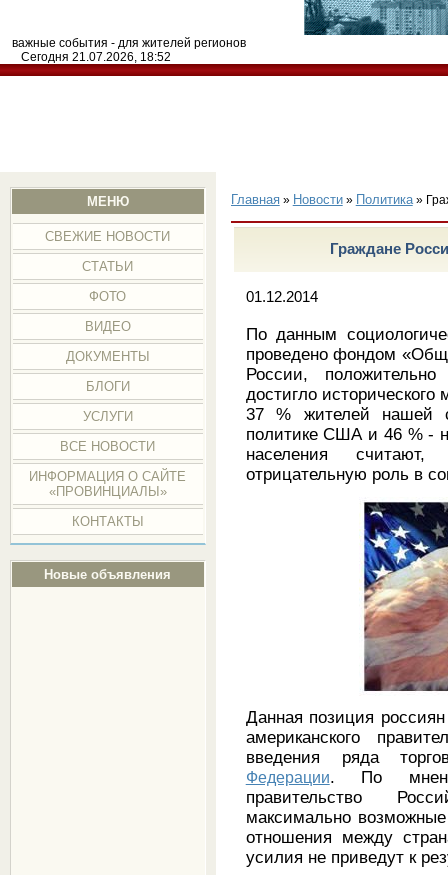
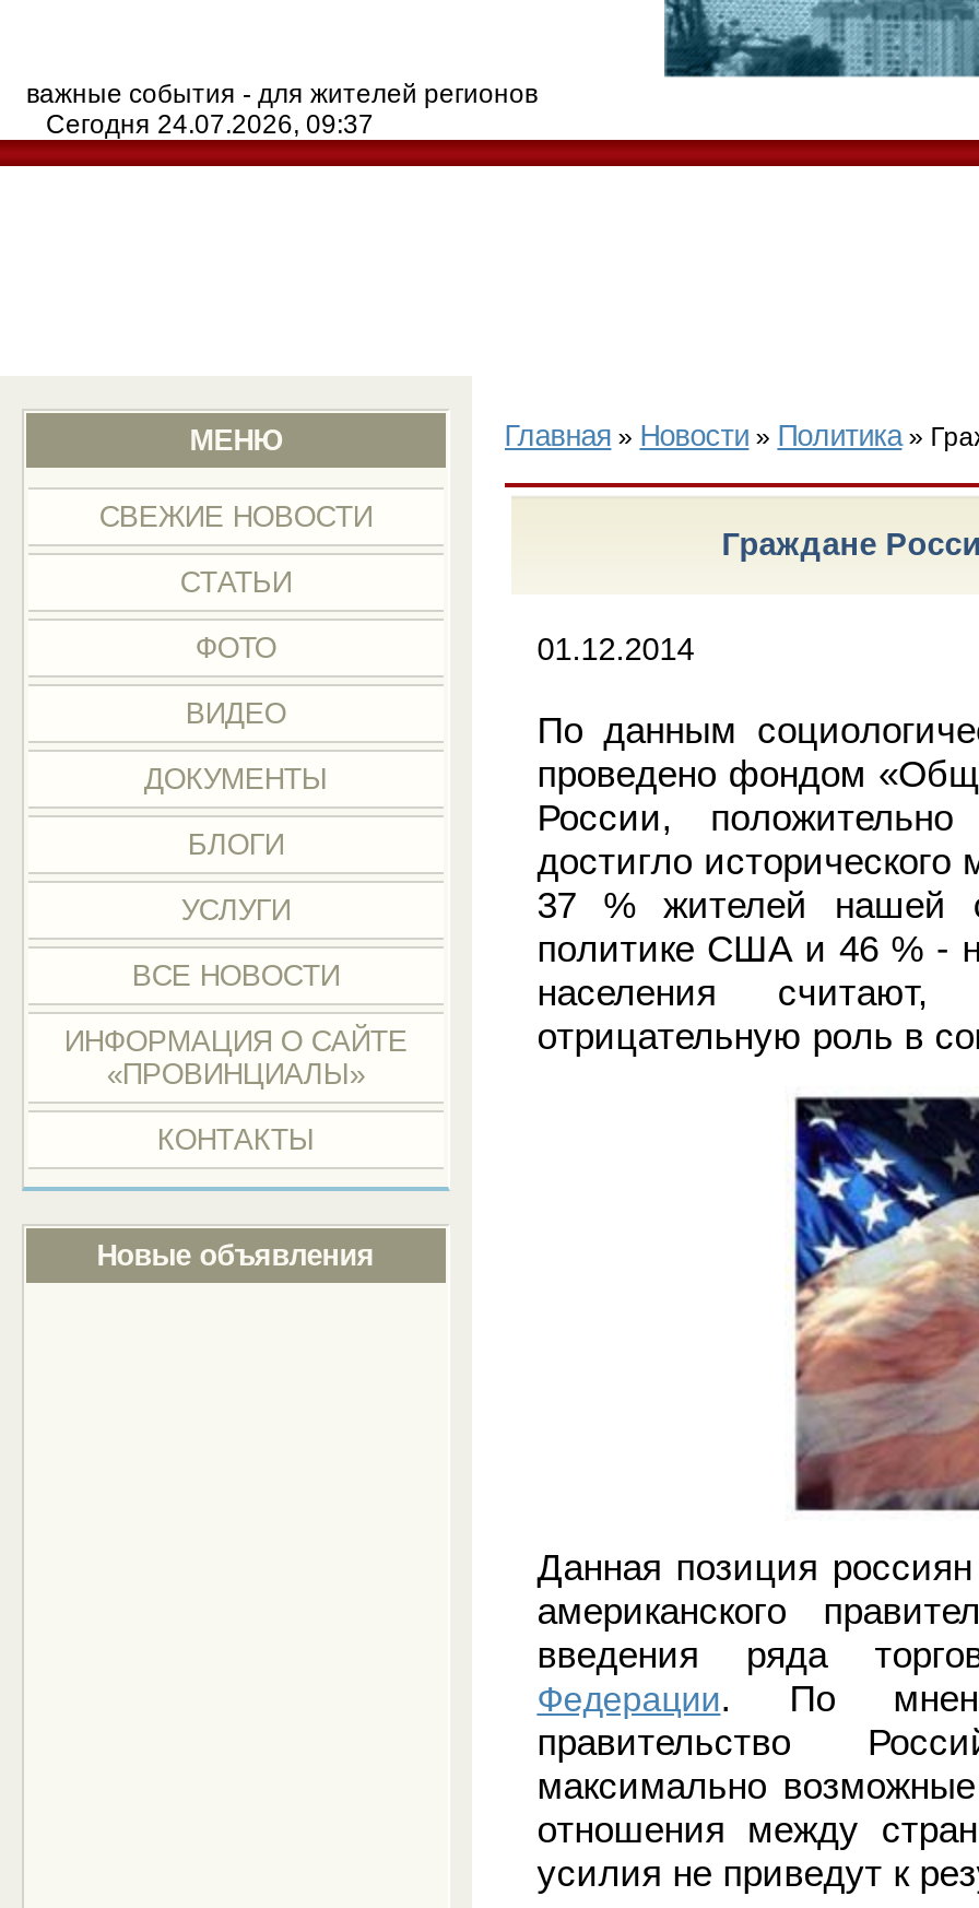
[0,50,171,64] Сегодня 21.07.2026, 18:52 -> [0,109,374,140] Сегодня 24.07.2026, 09:37

